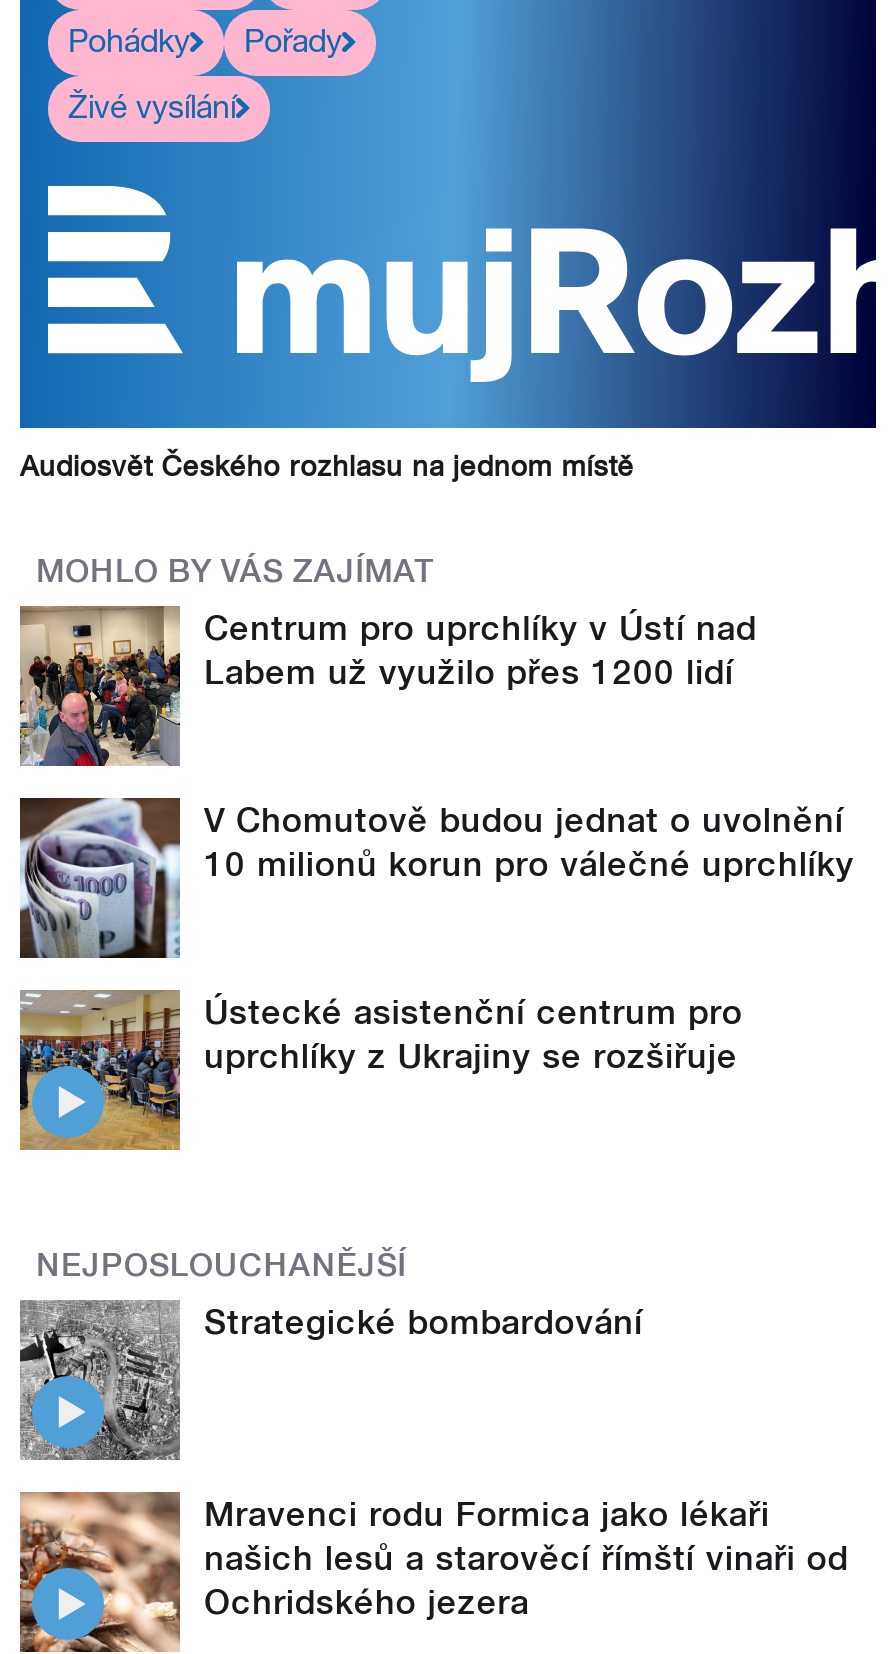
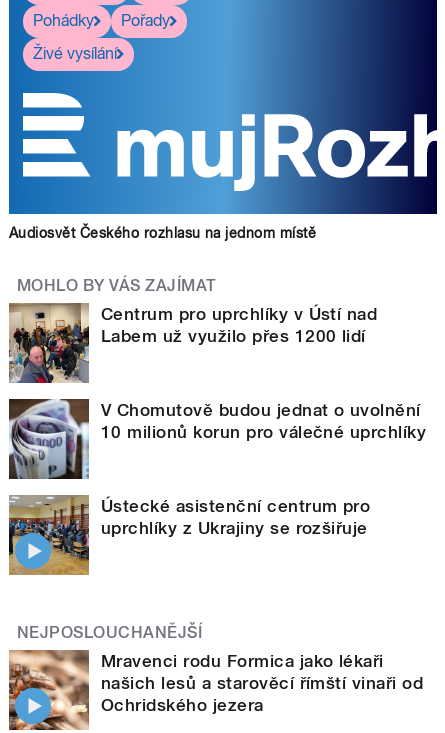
[18,1300,643,1462] [image] | Strategické bombardování -> none

